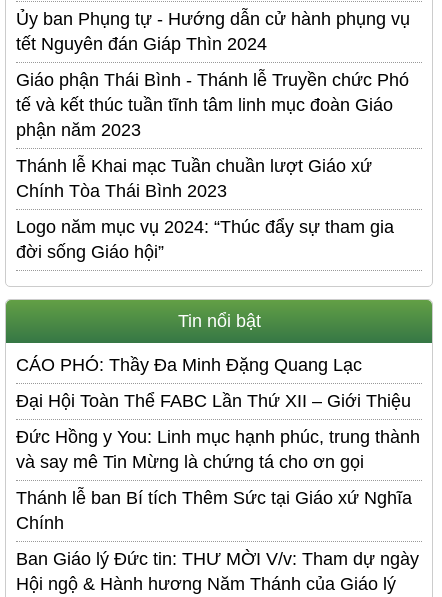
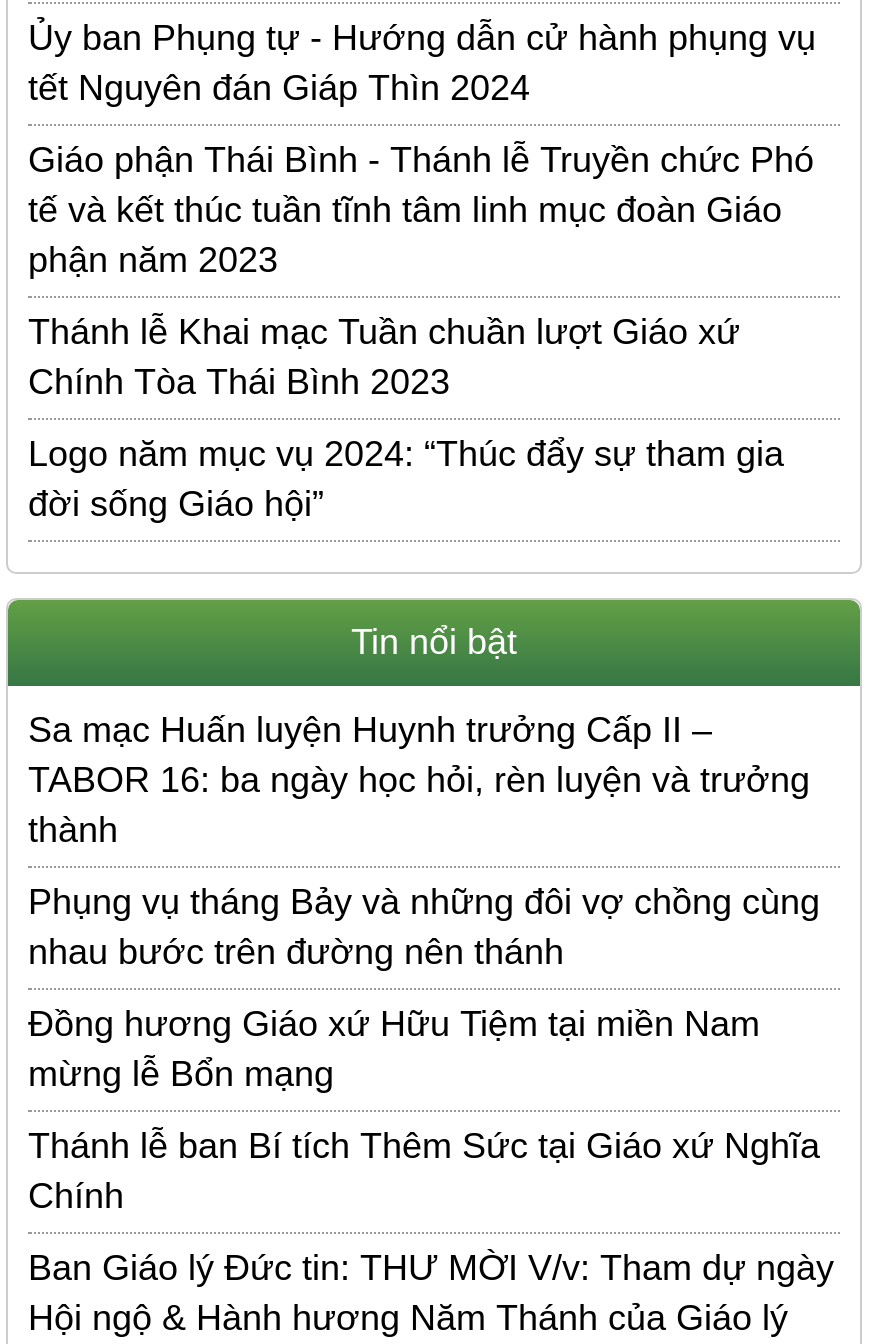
[16,355,362,375] CÁO PHÓ: Thầy Đa Minh Đặng Quang Lạc -> [28,709,810,849] Sa mạc Huấn luyện Huynh trưởng Cấp II – | TABOR 16: ba ngày học hỏi, rèn luyện và trưởng | thành
[16,391,411,411] Đại Hội Toàn Thể FABC Lần Thứ XII – Giới Thiệu -> [28,881,820,971] Phụng vụ tháng Bảy và những đôi vợ chồng cùng | nhau bước trên đường nên thánh
[16,427,420,472] Đức Hồng y You: Linh mục hạnh phúc, trung thành | và say mê Tin Mừng là chứng tá cho ơn gọi -> [28,1003,760,1093] Đồng hương Giáo xứ Hữu Tiệm tại miền Nam | mừng lễ Bổn mạng

